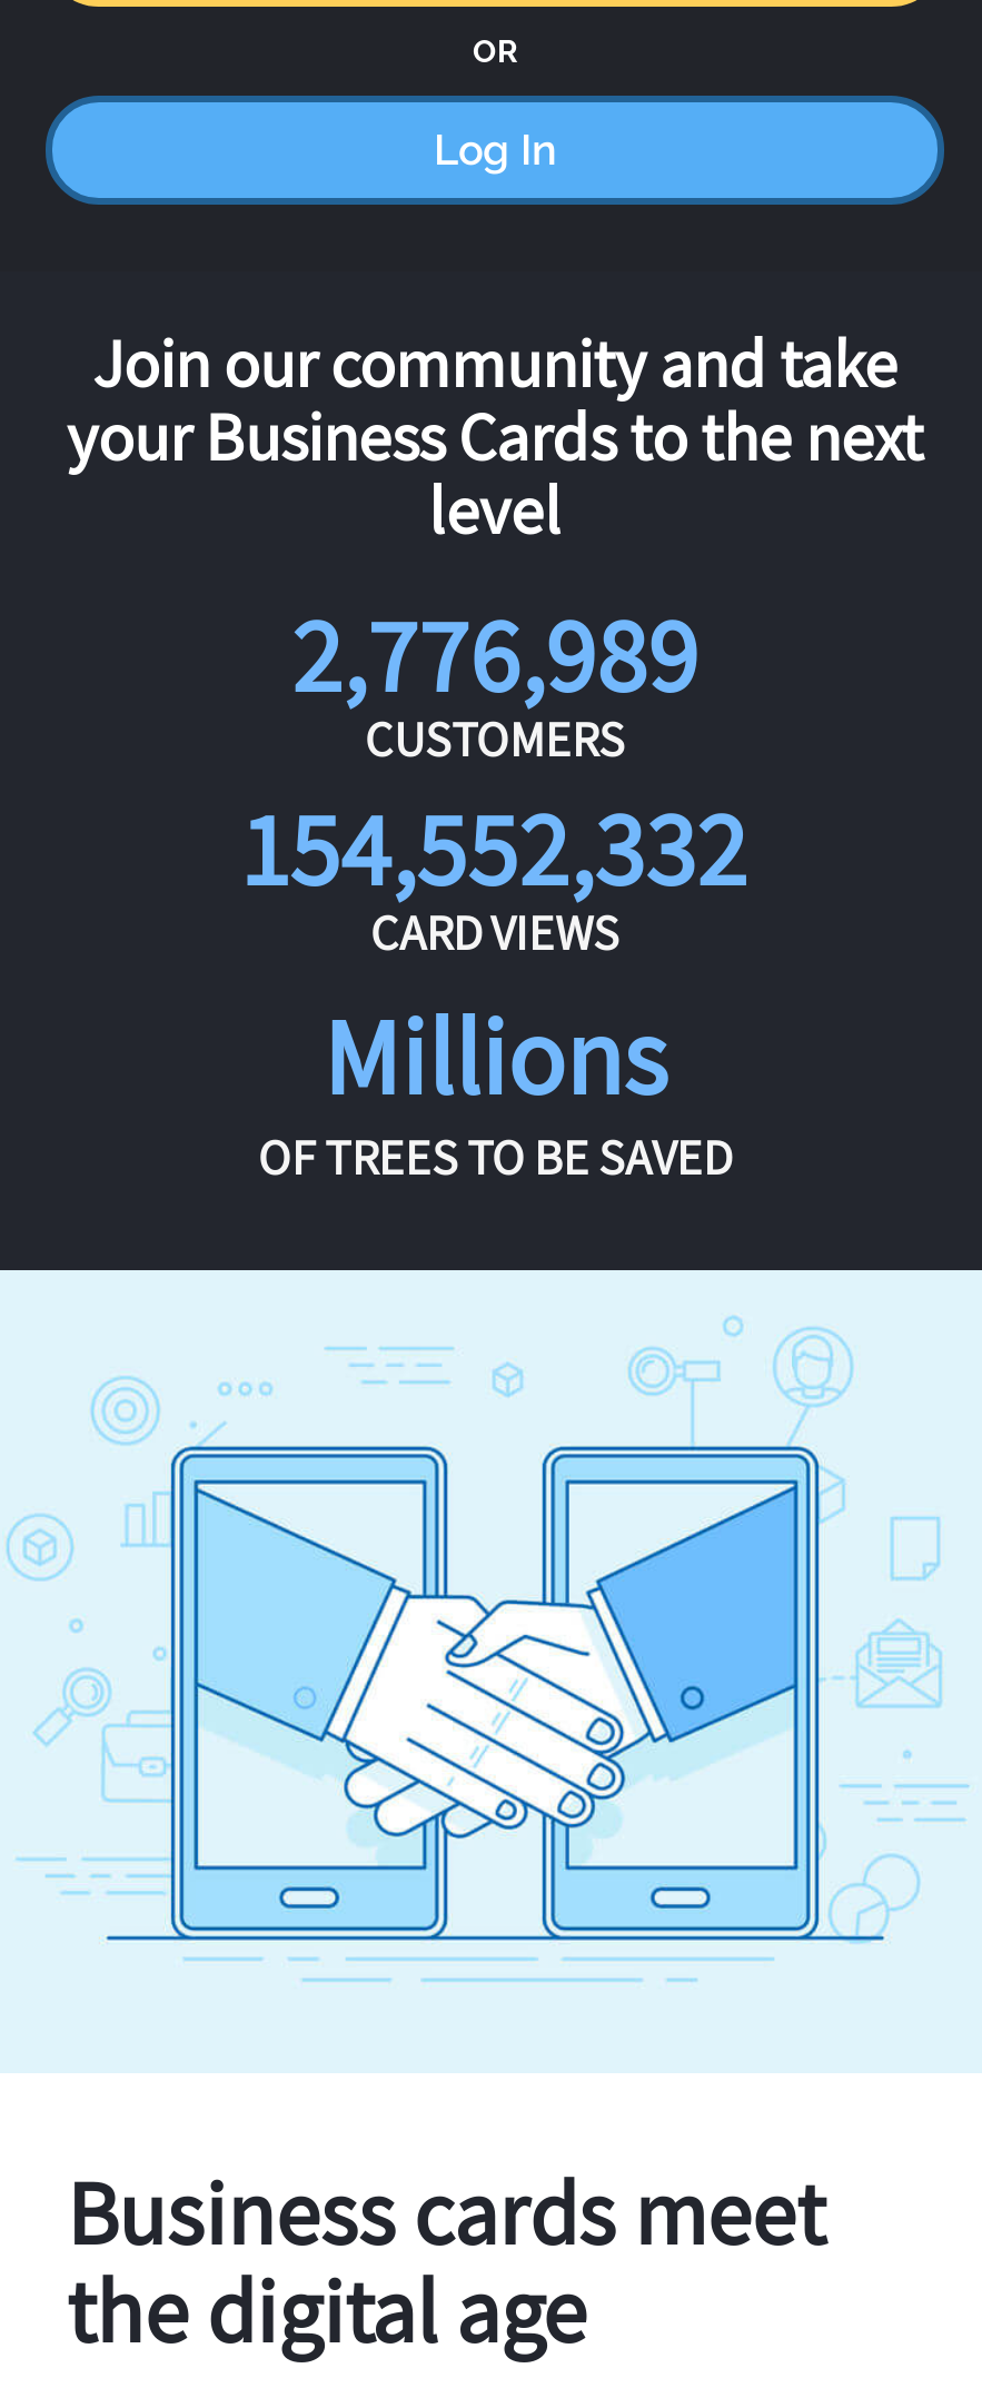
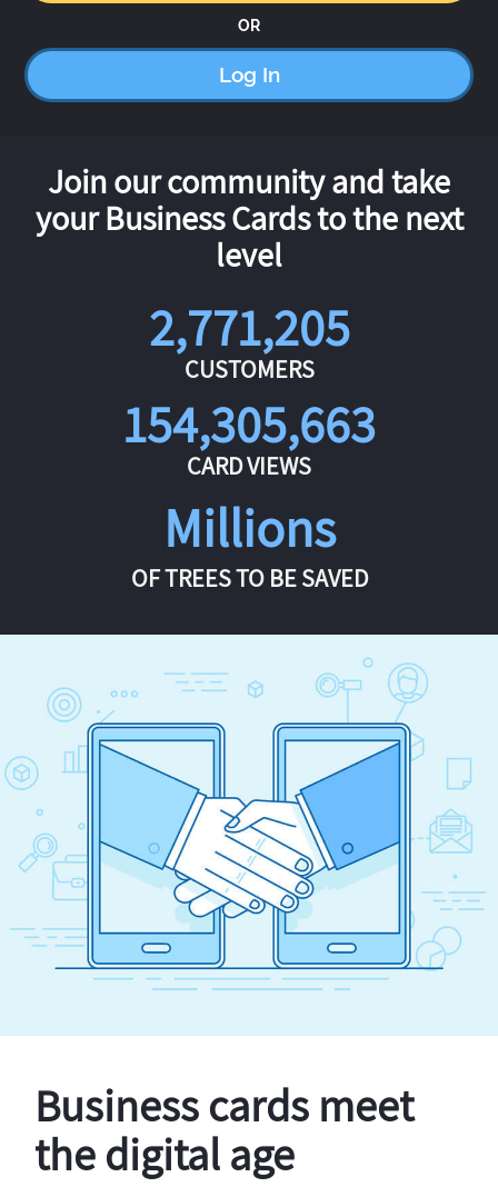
[291,587,698,721] 2,776,989 -> [148,294,350,360] 2,771,205
[242,781,747,914] 154,552,332 -> [123,390,375,457] 154,305,663

